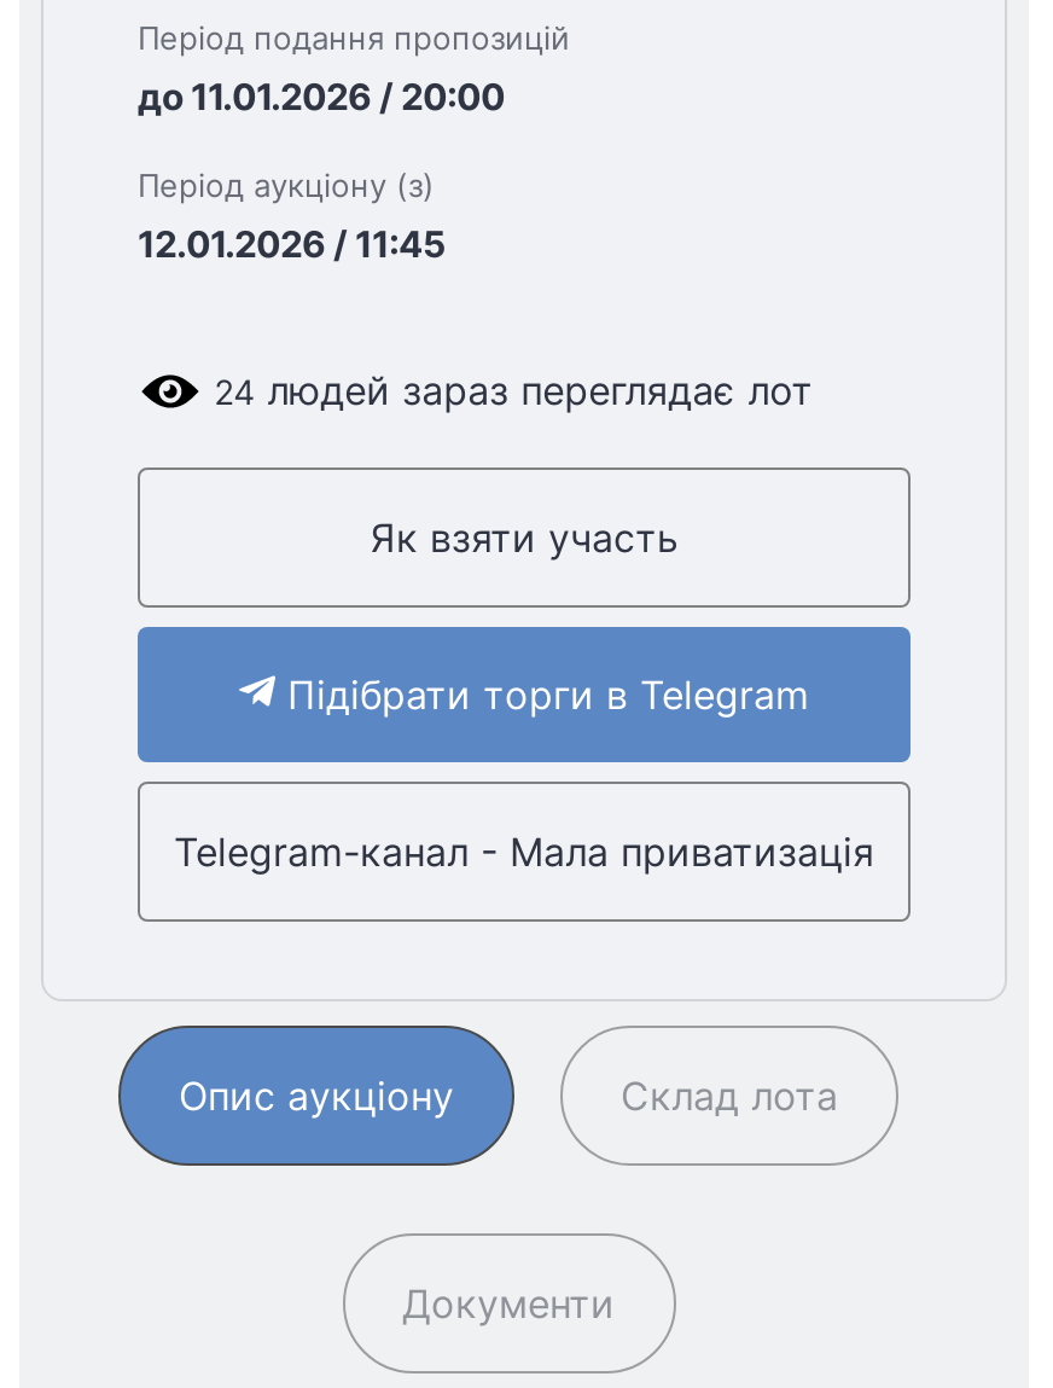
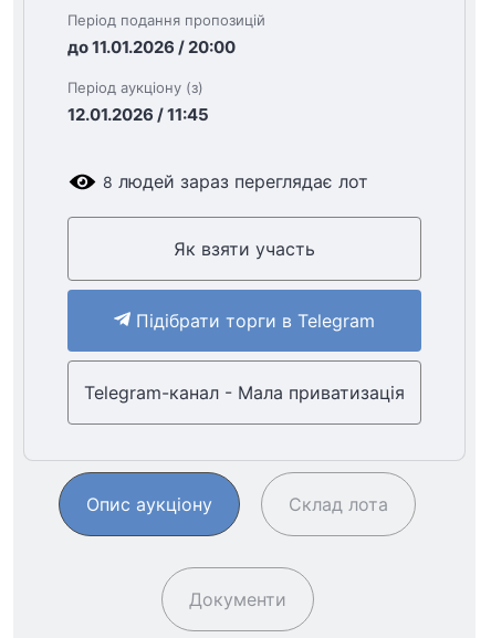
[214,367,813,415] 24 людей зараз переглядає лот -> [103,171,368,193] 8 людей зараз переглядає лот

